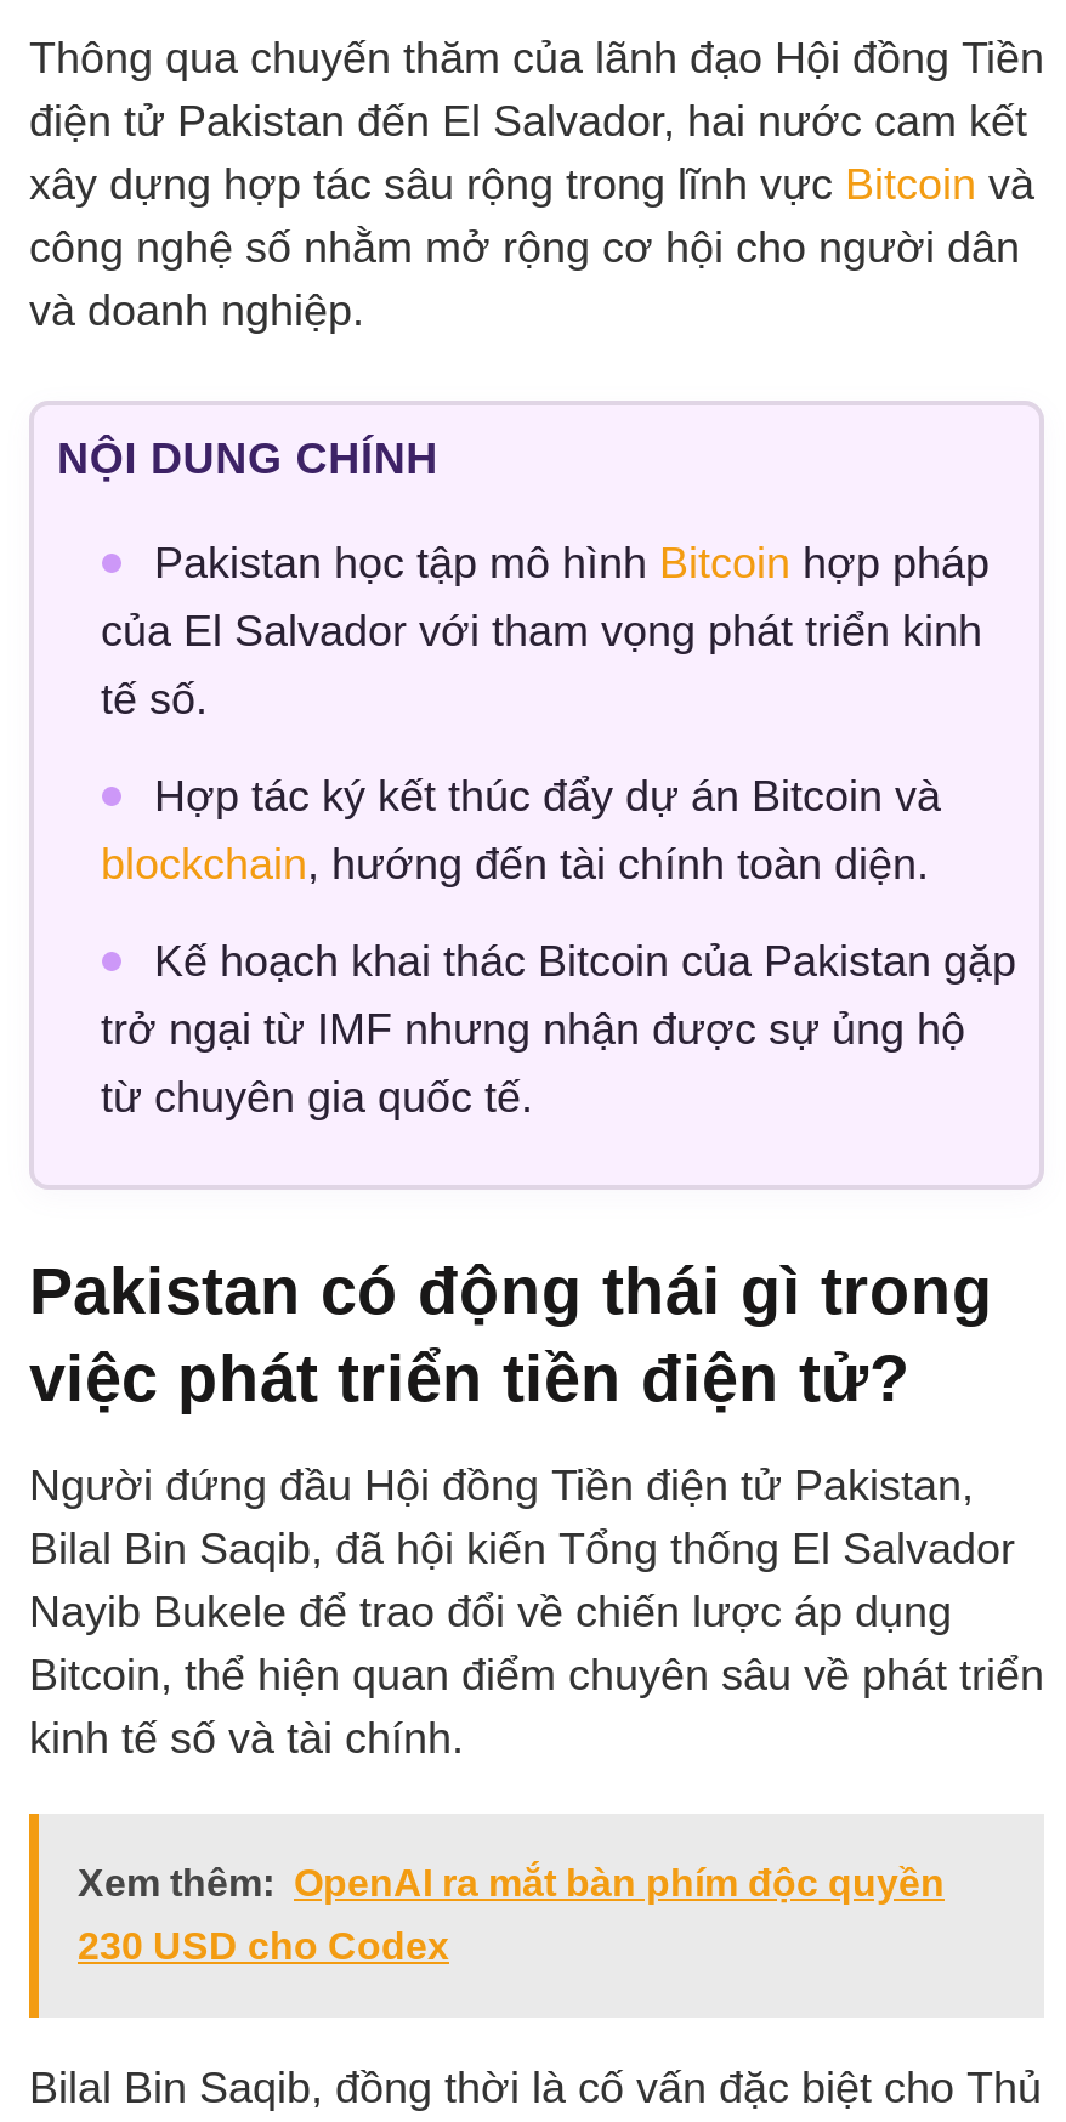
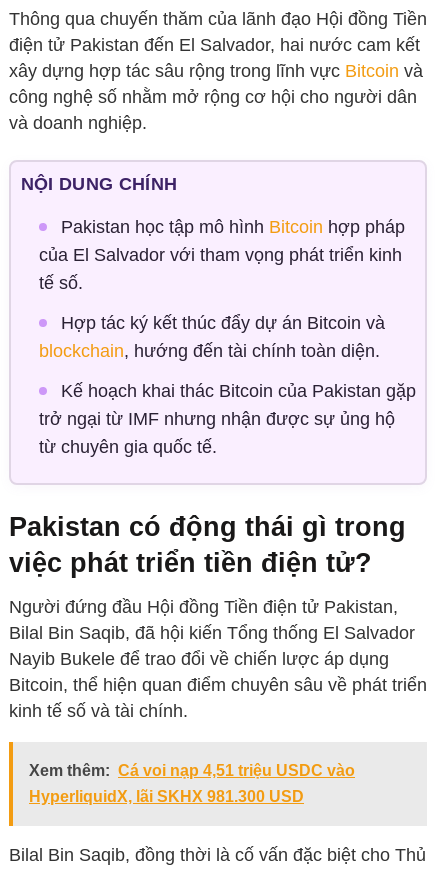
[78,1863,945,1904] Xem thêm: OpenAI ra mắt bàn phím độc quyền -> [29,762,355,779] Xem thêm: Cá voi nạp 4,51 triệu USDC vào
[78,1926,449,1968] 230 USD cho Codex -> [29,788,304,805] HyperliquidX, lãi SKHX 981.300 USD

